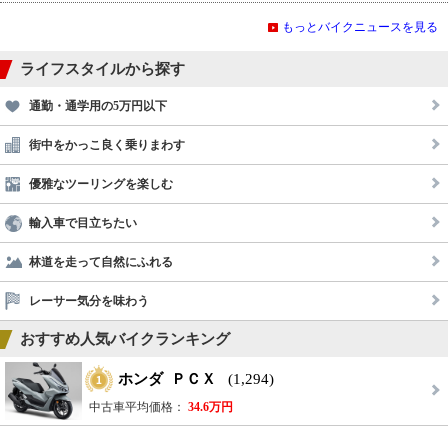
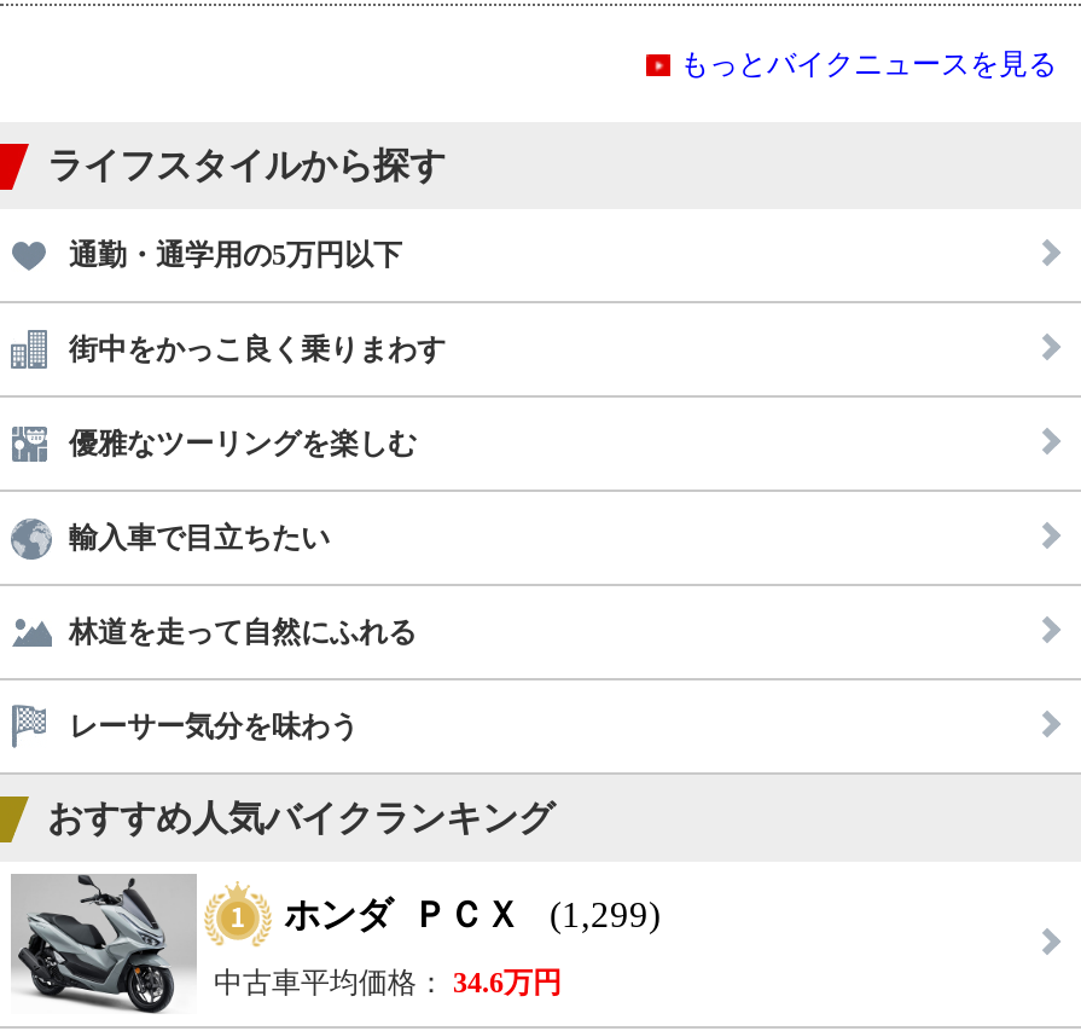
[118,371,274,387] ホンダ ＰＣＸ(1,294) -> [284,896,661,935] ホンダ ＰＣＸ(1,299)

